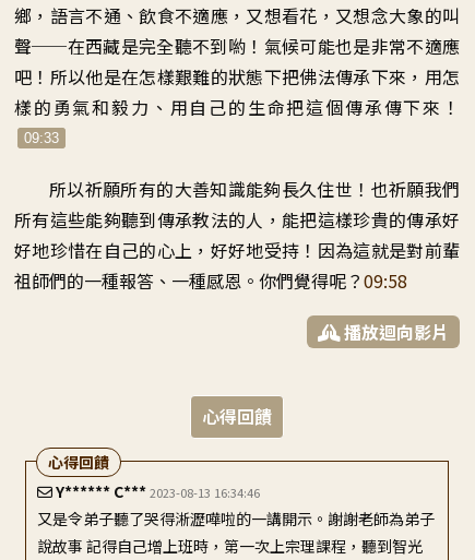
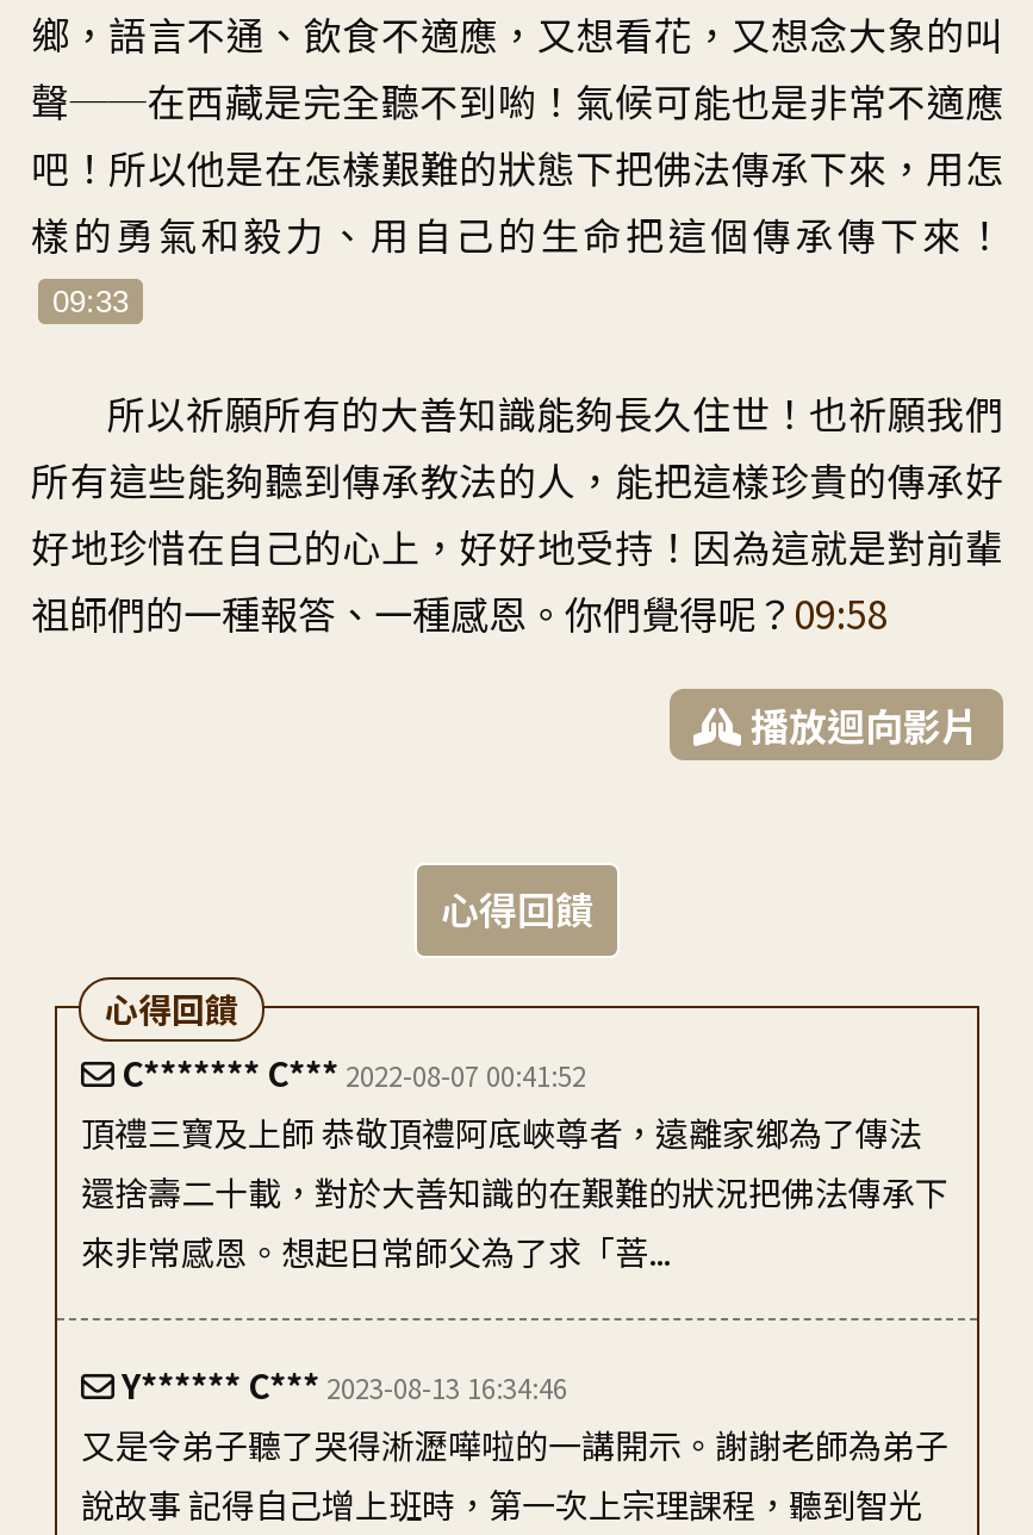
none -> [81,1049,948,1276] C******* C*** 2022-08-07 00:41:52 | 頂禮三寶及上師 恭敬頂禮阿底峽尊者，遠離家鄉為了傳法 | 還捨壽二十載，對於大善知識的在艱難的狀況把佛法傳承下 | 來非常感恩。想起日常師父為了求「菩...

